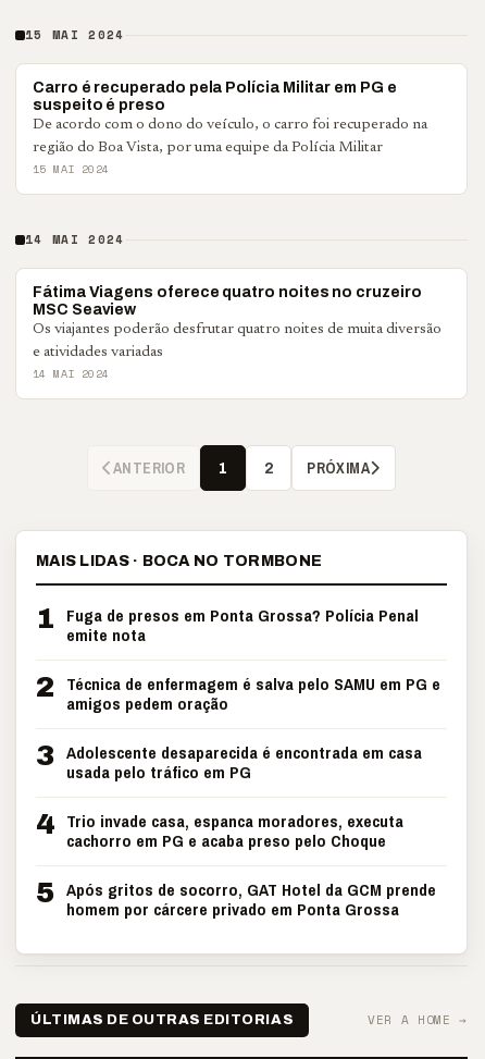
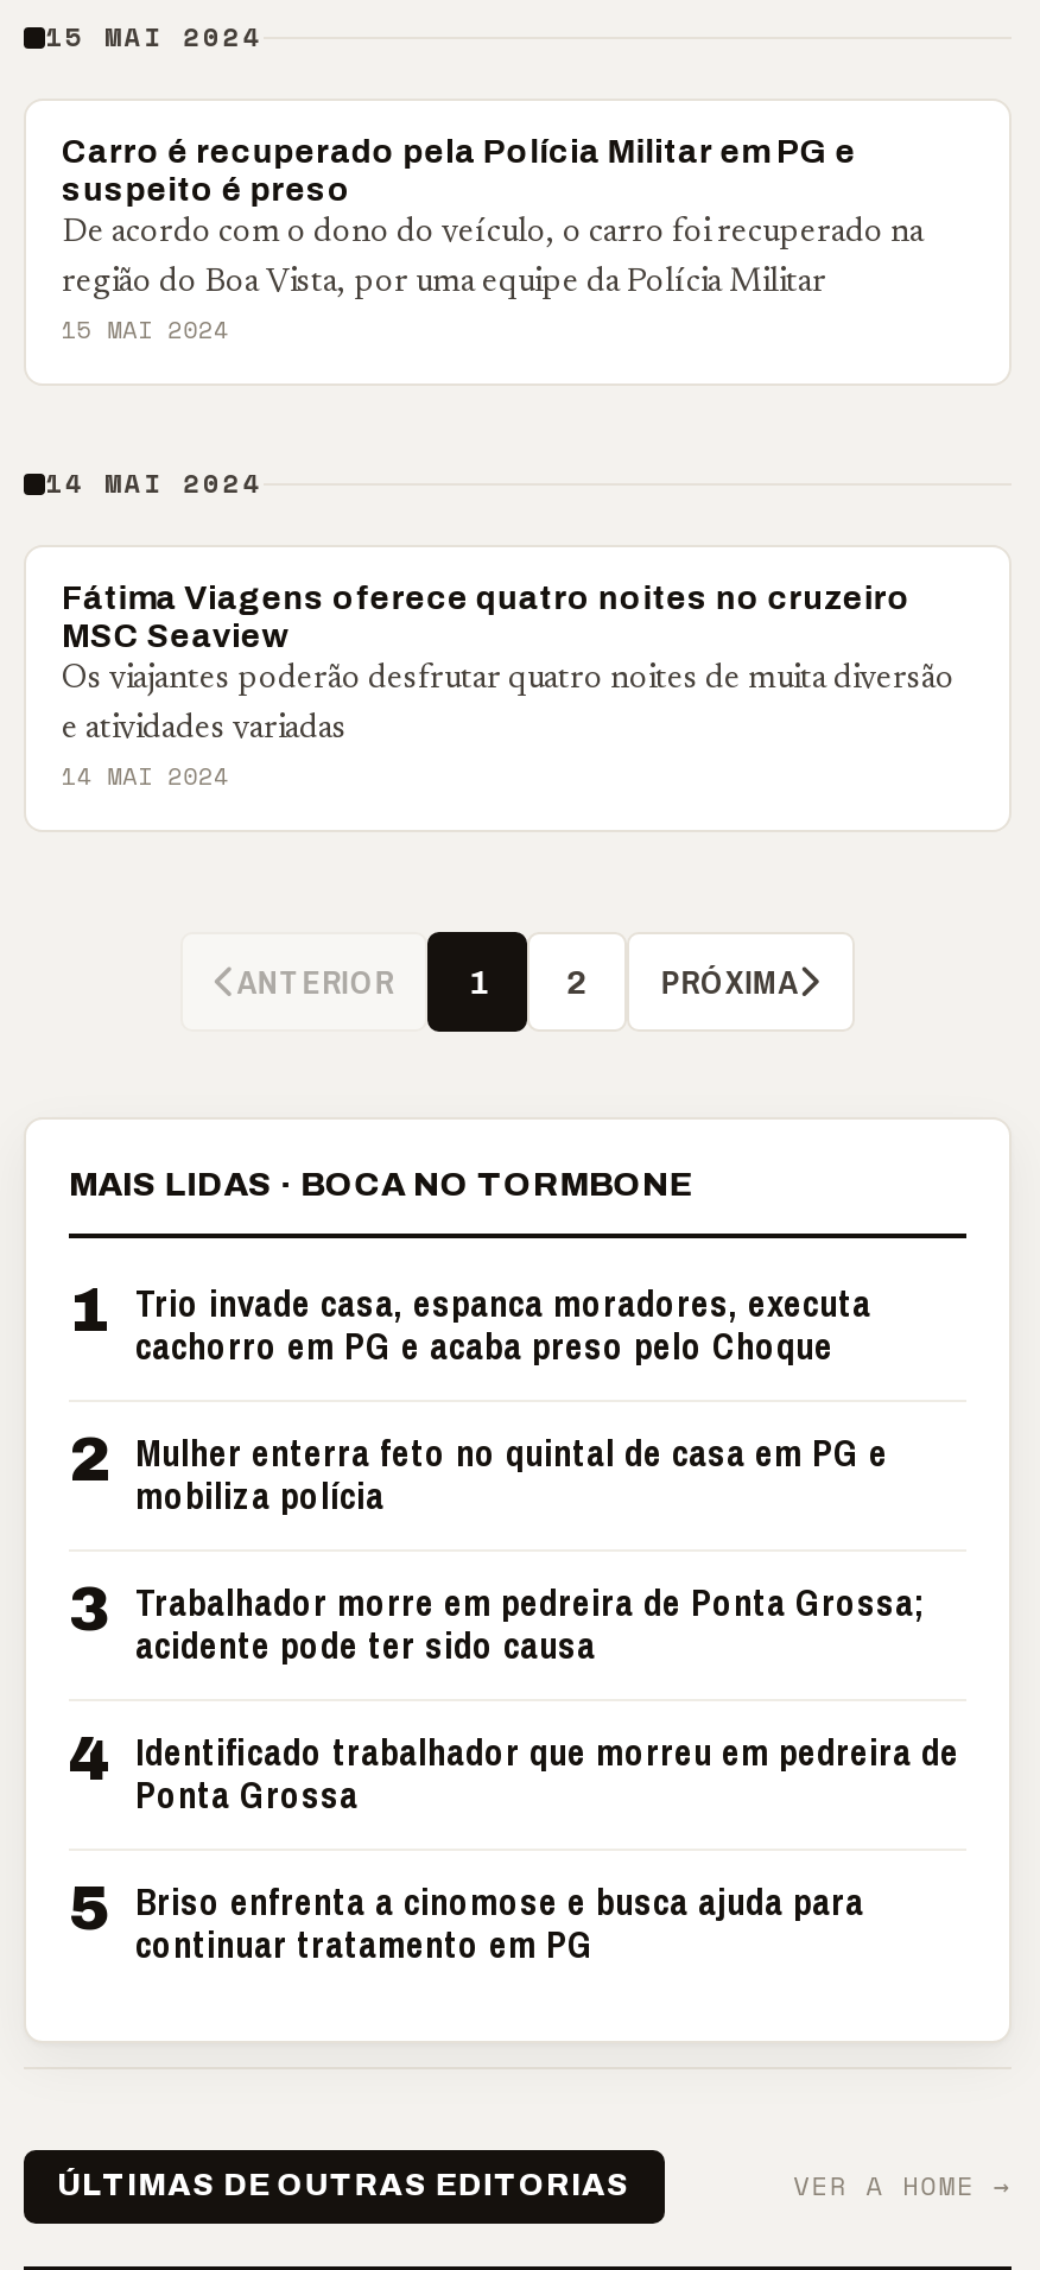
[36,603,440,839] 1 Fuga de presos em Ponta Grossa? Polícia Penal | emite nota | 2 Técnica de enfermagem é salva pelo SAMU em PG e | amigos pedem oração | 3 Adolescente desaparecida é encontrada em casa | usada pelo tráfico em PG | 4 Trio invade casa, espanca moradores, executa -> [69,1276,871,1343] 1 Trio invade casa, espanca moradores, executa
moved [66,829,386,852] -> [135,1321,833,1371]: cachorro em PG e acaba preso pelo Choque
[36,877,436,921] 5 Após gritos de socorro, GAT Hotel da GCM prende | homem por cárcere privado em Ponta Grossa -> [69,1426,959,1970] 2 Mulher enterra feto no quintal de casa em PG e | mobiliza polícia | 3 Trabalhador morre em pedreira de Ponta Grossa; | acidente pode ter sido causa | 4 Identificado trabalhador que morreu em pedreira de | Ponta Grossa | 5 Briso enfrenta a cinomose e busca ajuda para | continuar tratamento em PG

